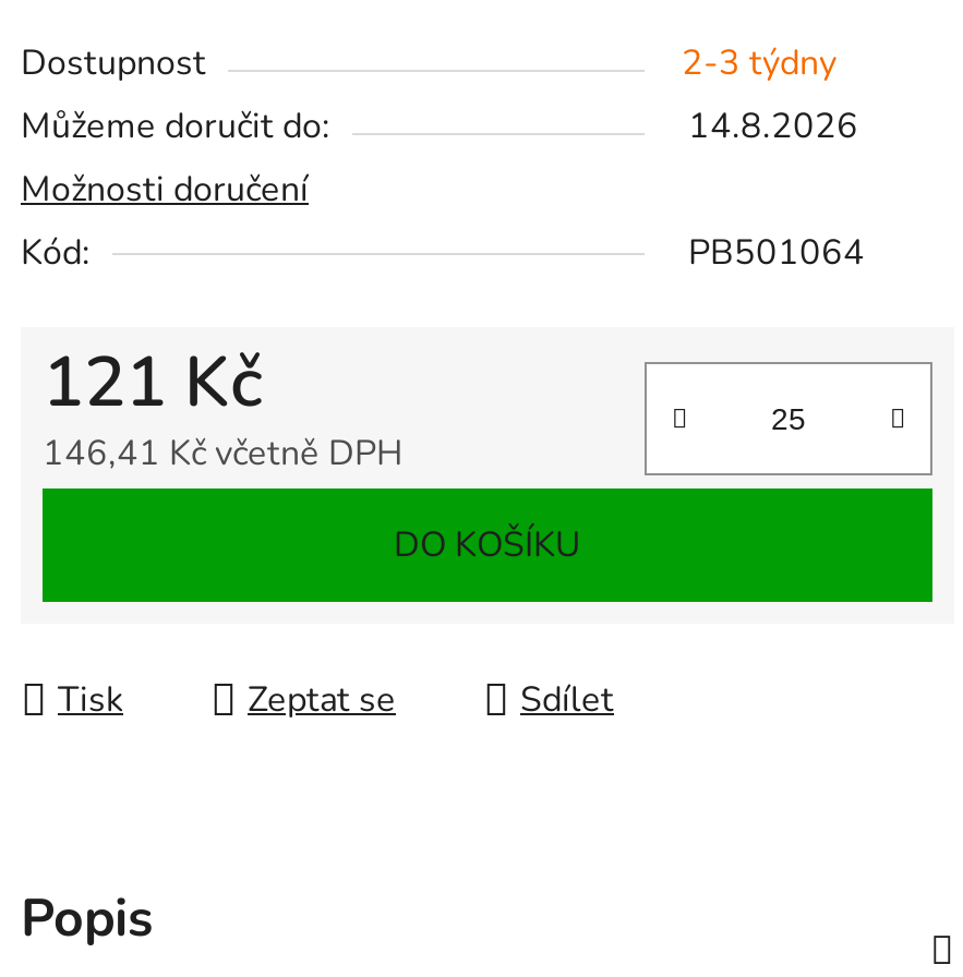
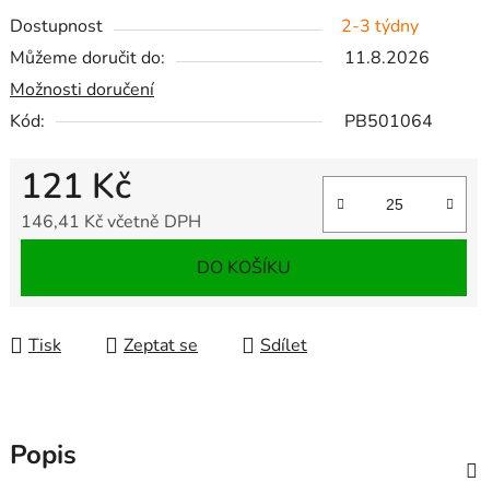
[688,103,858,151] 14.8.2026 -> [344,46,430,70] 11.8.2026

